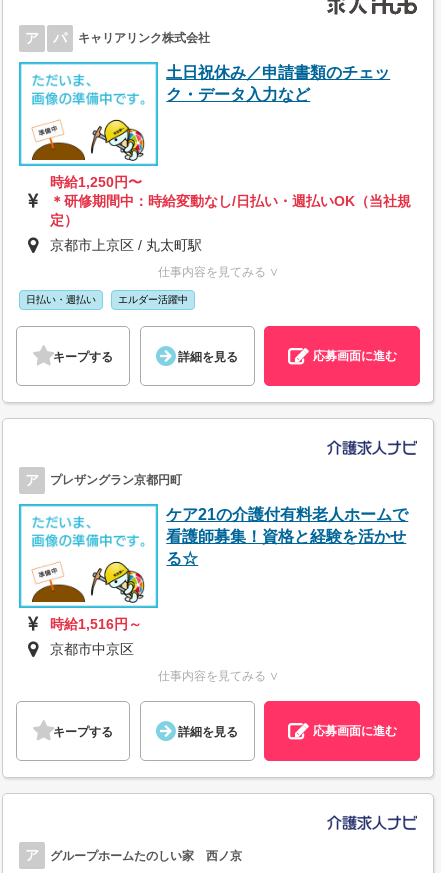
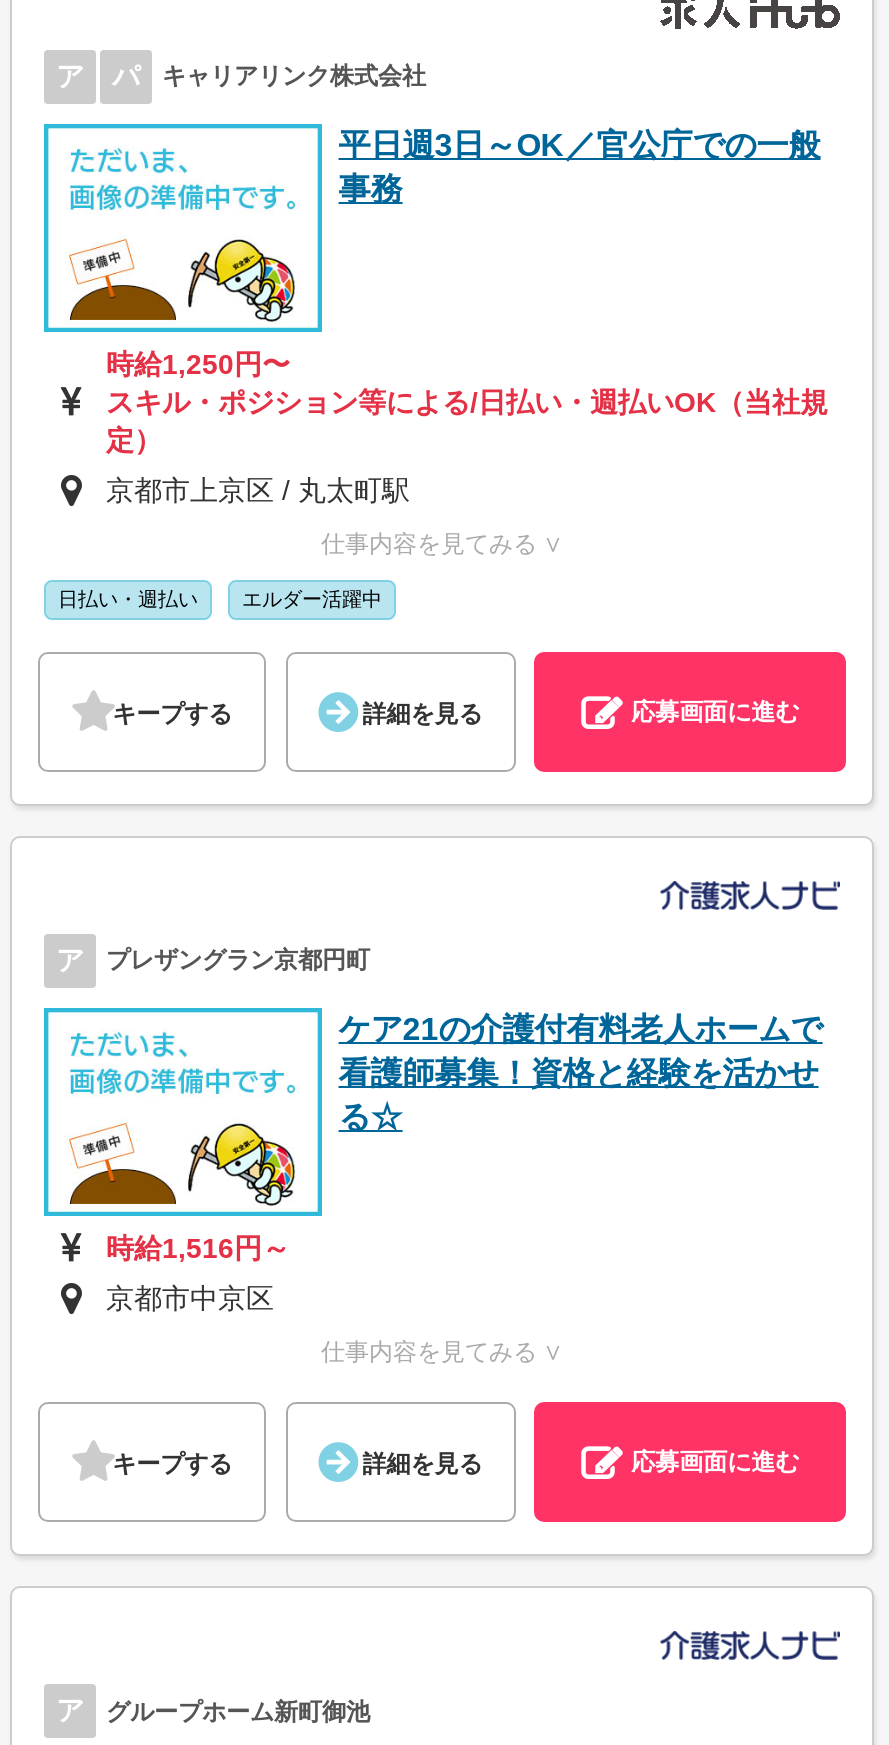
[166,63,390,102] 土日祝休み／申請書類のチェッ | ク・データ入力など -> [339,127,821,205] 平日週3日～OK／官公庁での一般 | 事務
[50,193,411,209] ＊研修期間中：時給変動なし/日払い・週払いOK（当社規 -> [106,386,828,418] スキル・ポジション等による/日払い・週払いOK（当社規
[50,849,242,863] グループホームたのしい家 西ノ京 -> [106,1698,370,1726] グループホーム新町御池

